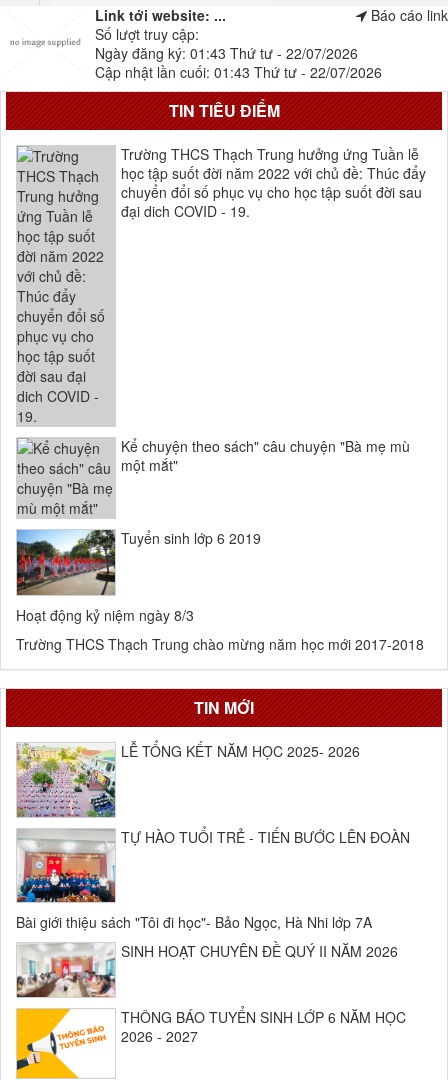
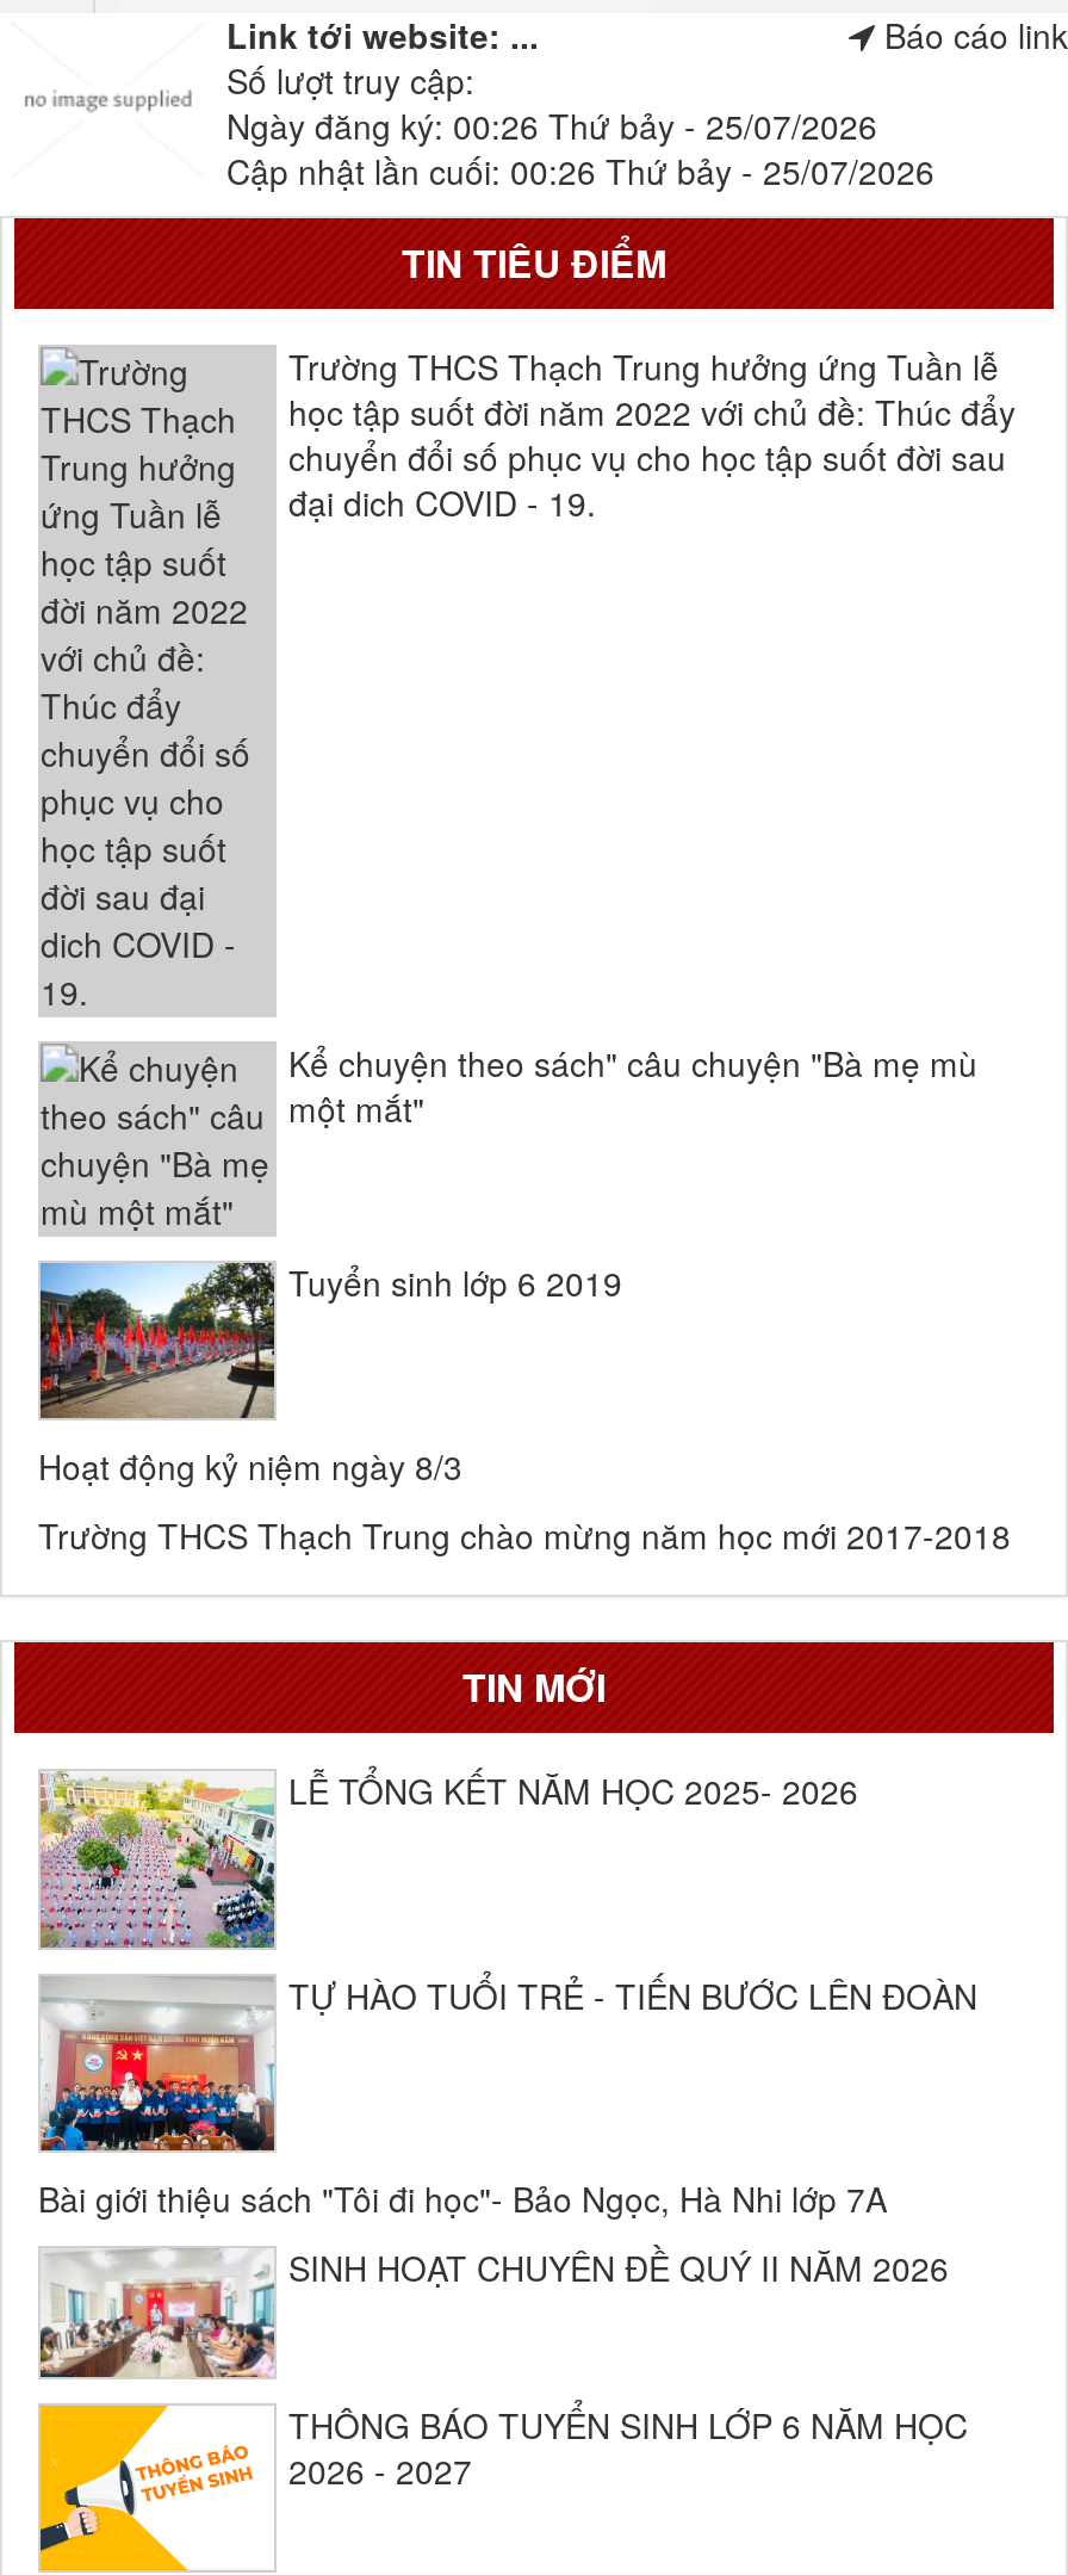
[95,43,358,63] Ngày đăng ký: 01:43 Thứ tư - 22/07/2026 -> [226,101,877,149] Ngày đăng ký: 00:26 Thứ bảy - 25/07/2026
[95,62,382,82] Cập nhật lần cuối: 01:43 Thứ tư - 22/07/2026 -> [226,146,935,194] Cập nhật lần cuối: 00:26 Thứ bảy - 25/07/2026

